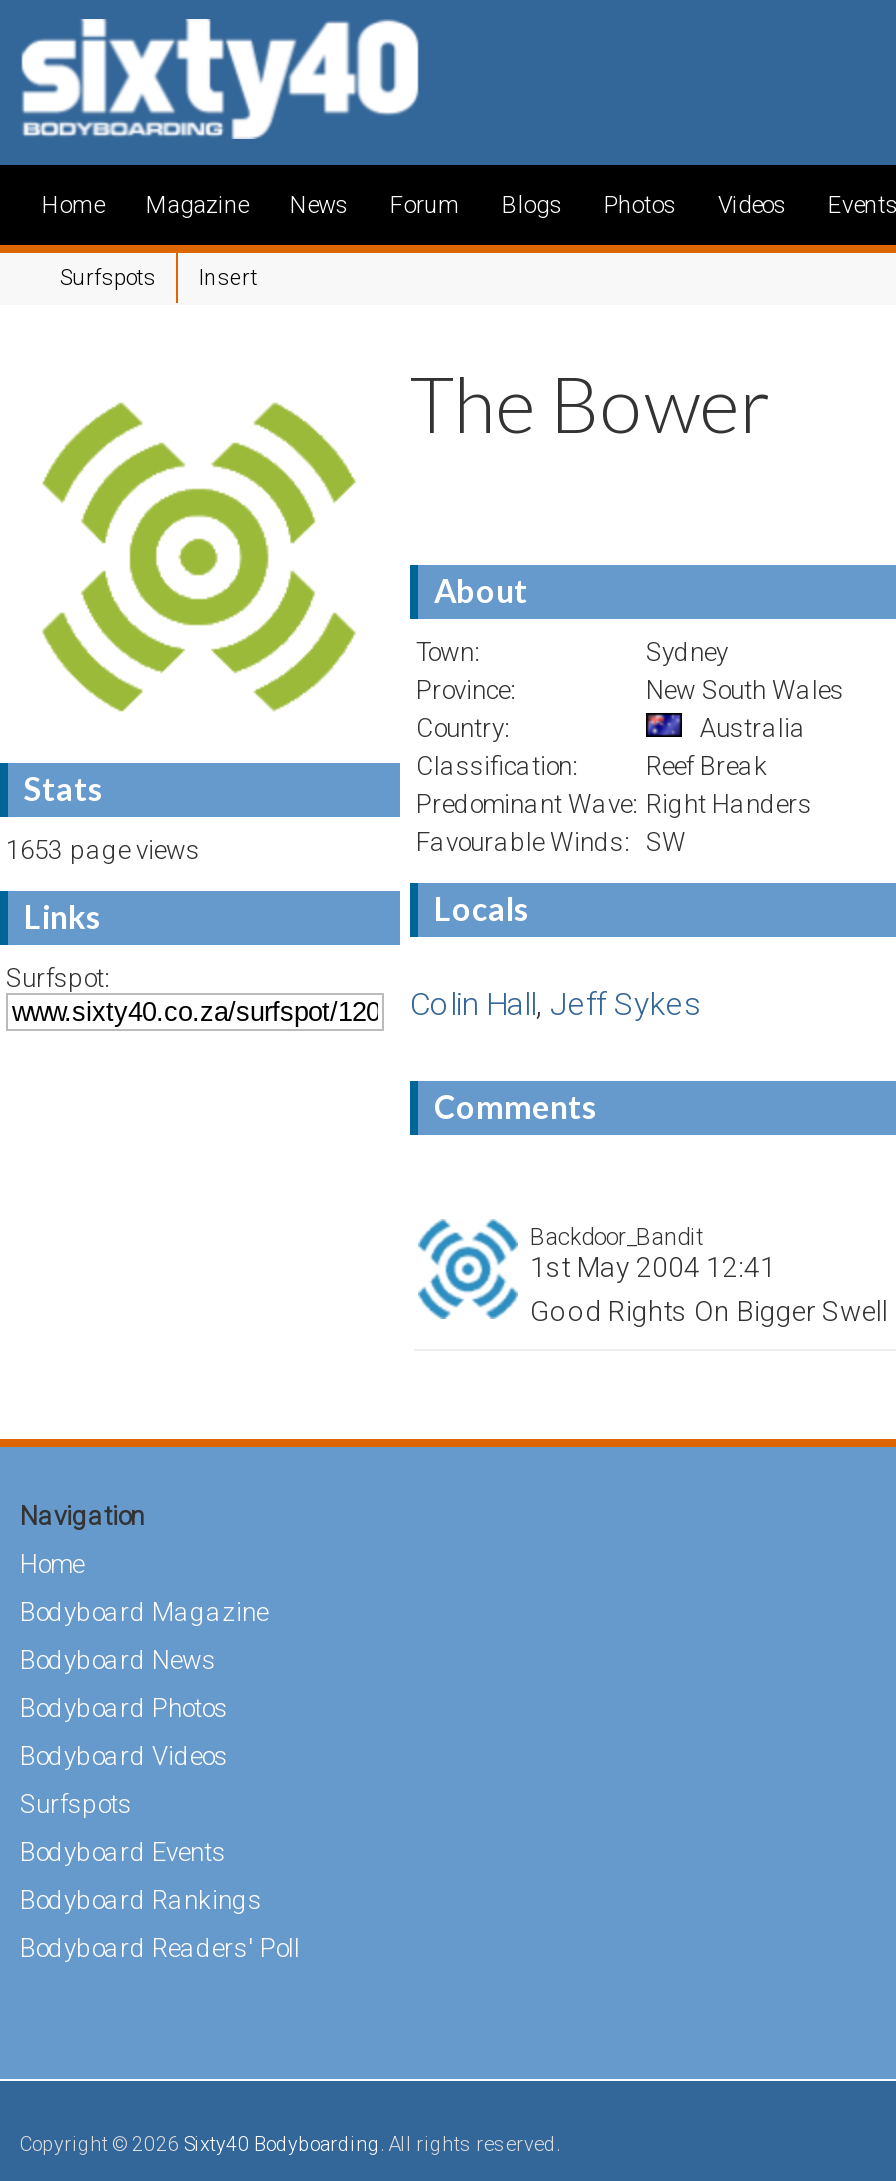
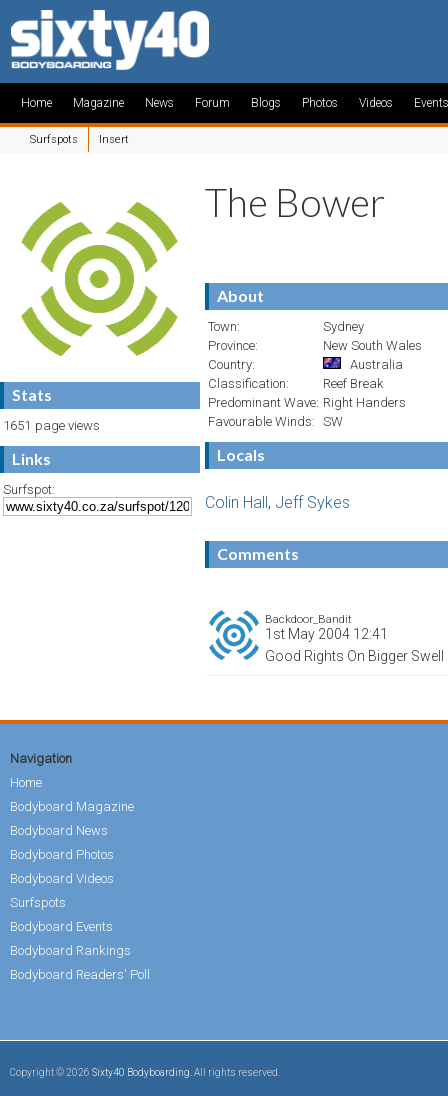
[6,835,200,865] 1653 page views -> [3,418,100,433] 1651 page views

